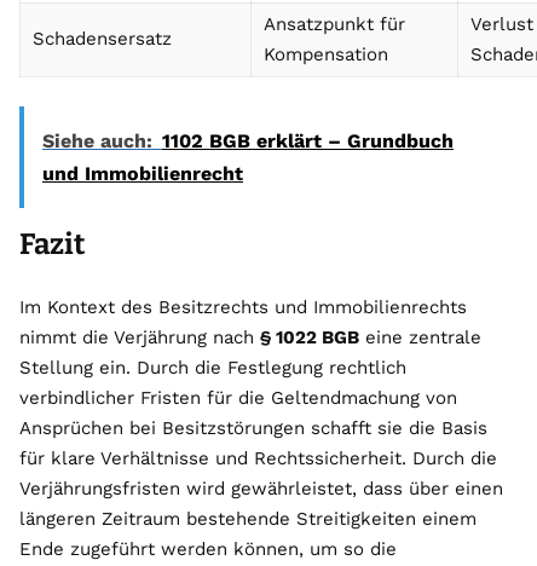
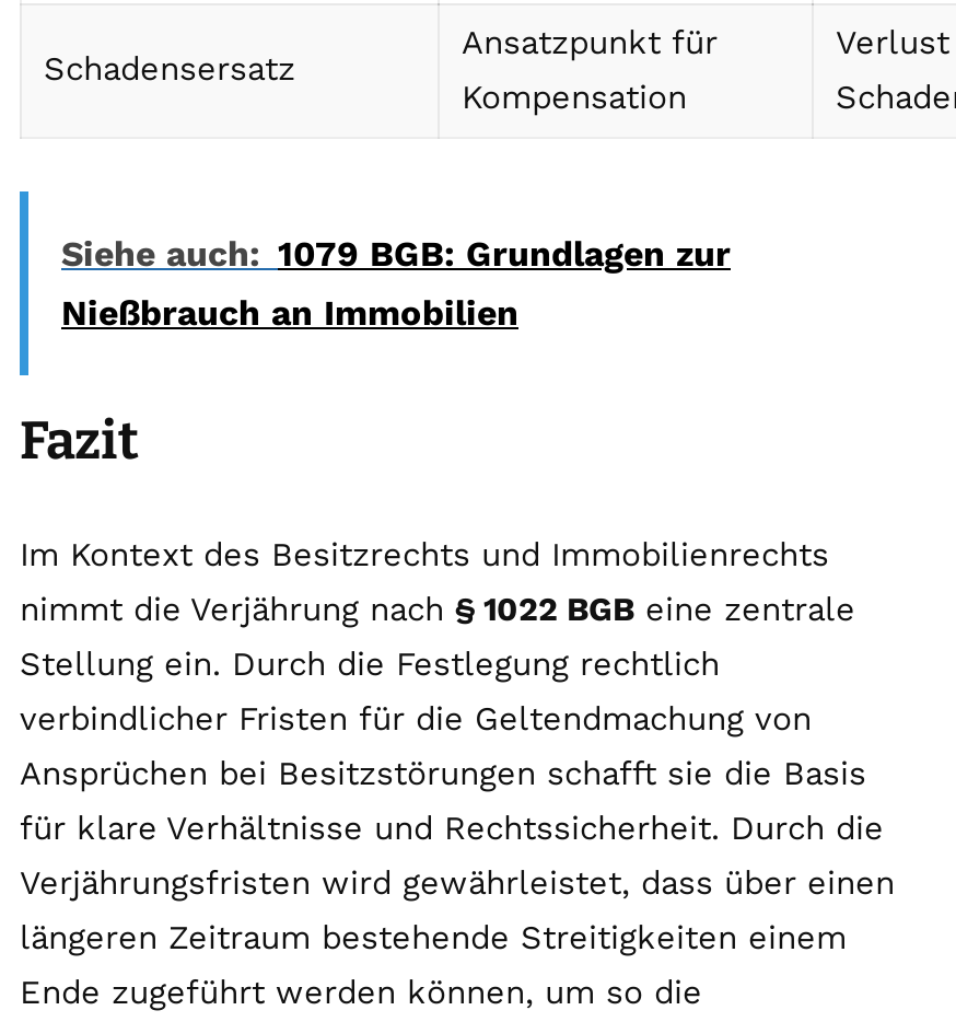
[42,130,454,185] Siehe auch: 1102 BGB erklärt – Grundbuch | und Immobilienrecht -> [61,233,731,334] Siehe auch: 1079 BGB: Grundlagen zur | Nießbrauch an Immobilien

